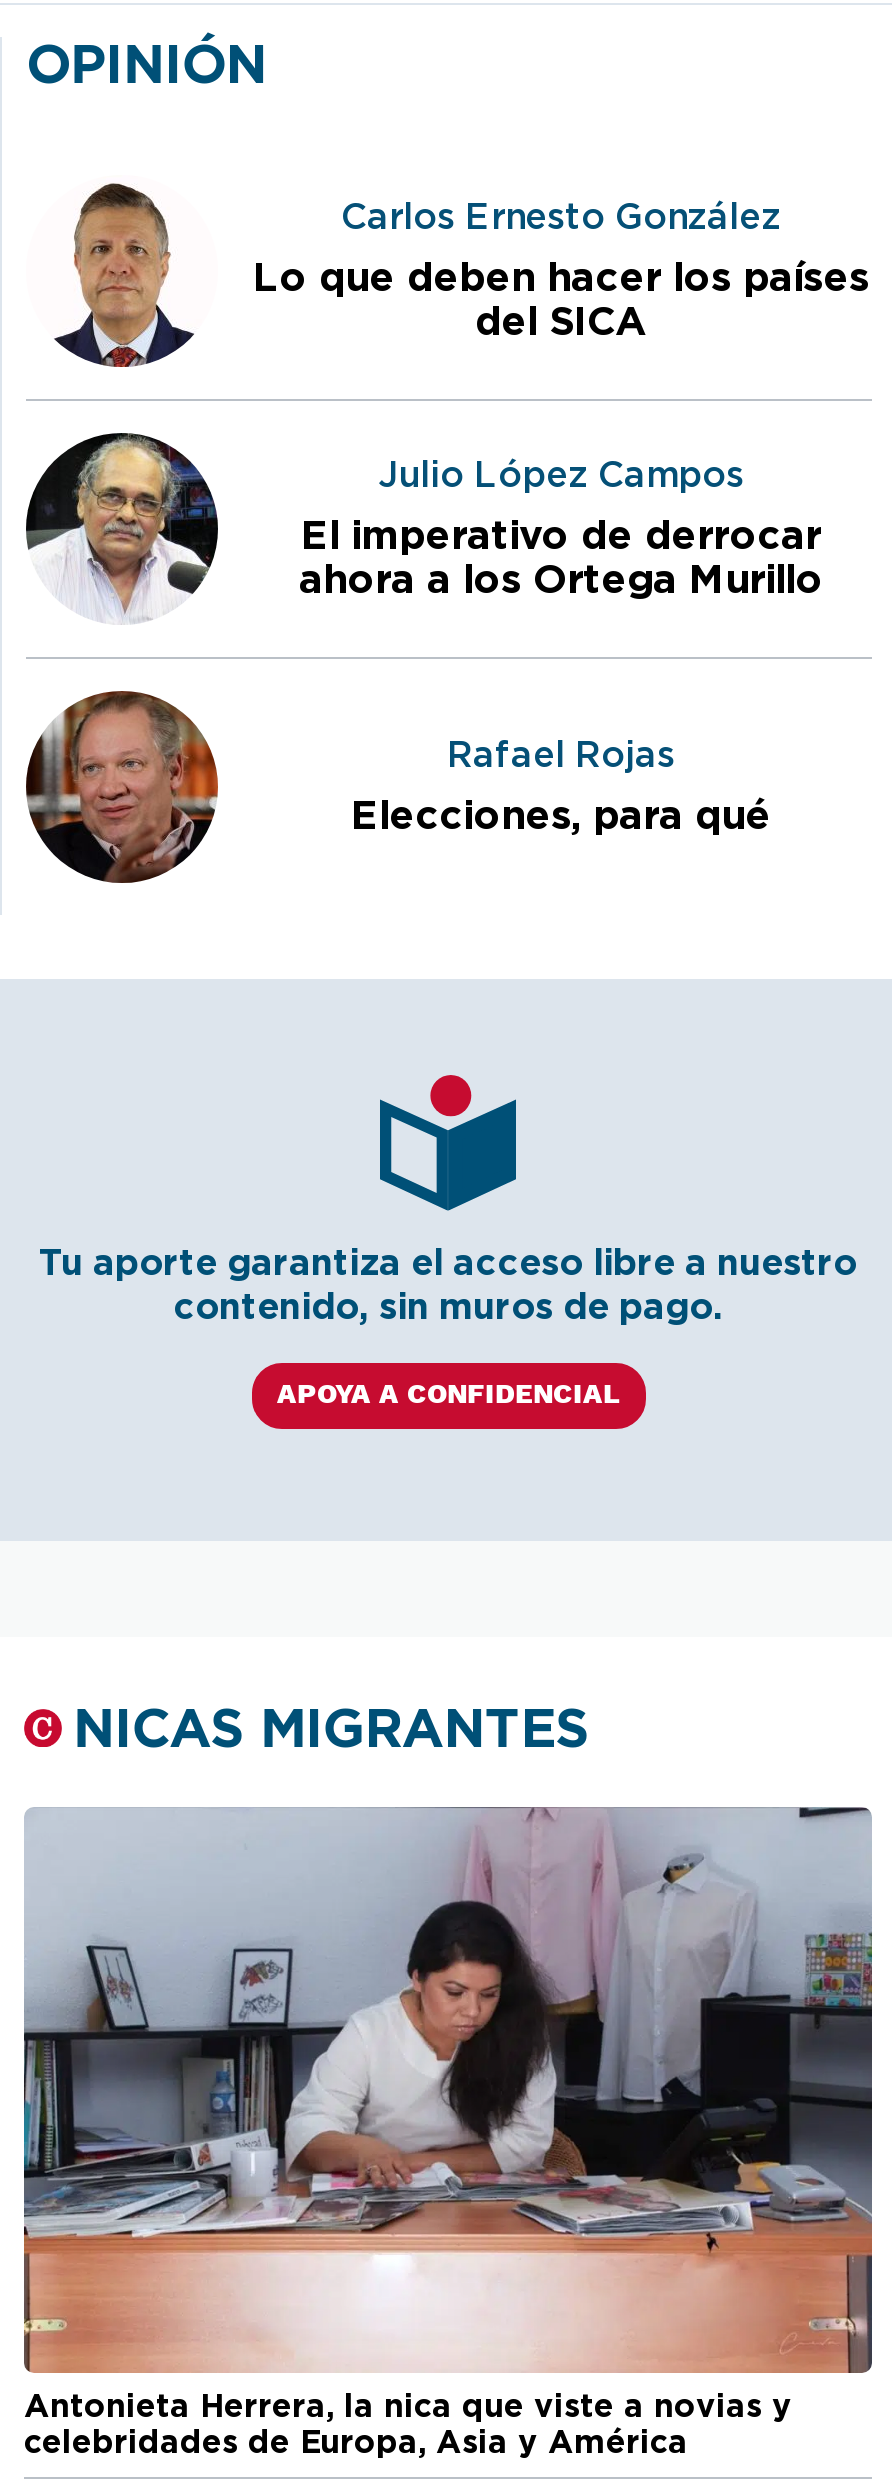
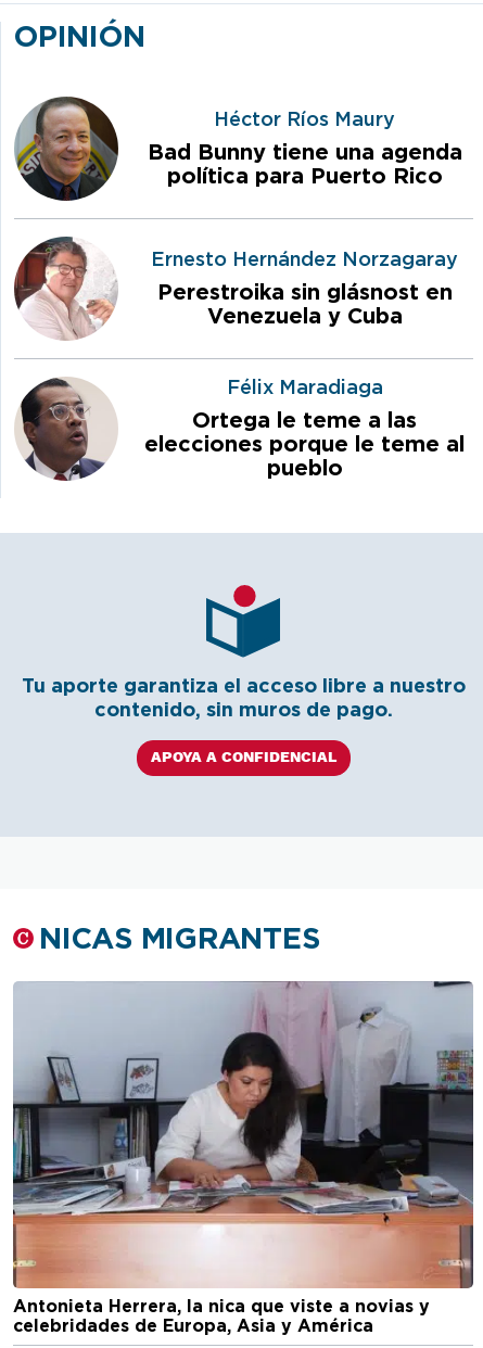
[28,176,869,368] [image] | Lo que deben hacer los países | del SICA -> [14,96,462,202] [image] | Bad Bunny tiene una agenda | política para Puerto Rico
[341,202,781,238] Carlos Ernesto González -> [214,110,395,130] Héctor Ríos Maury
[26,432,823,624] [image] | El imperativo de derrocar | ahora a los Ortega Murillo -> [14,237,452,341] [image] | Perestroika sin glásnost en | Venezuela y Cuba
[378,460,744,496] Julio López Campos -> [151,250,458,270] Ernesto Hernández Norzagaray
[24,690,220,884] [image] -> [14,377,118,481] [image]
[447,740,675,776] Rafael Rojas -> [226,379,383,398] Félix Maradiaga
[351,798,771,838] Elecciones, para qué -> [144,410,465,480] Ortega le teme a las | elecciones porque le teme al | pueblo

